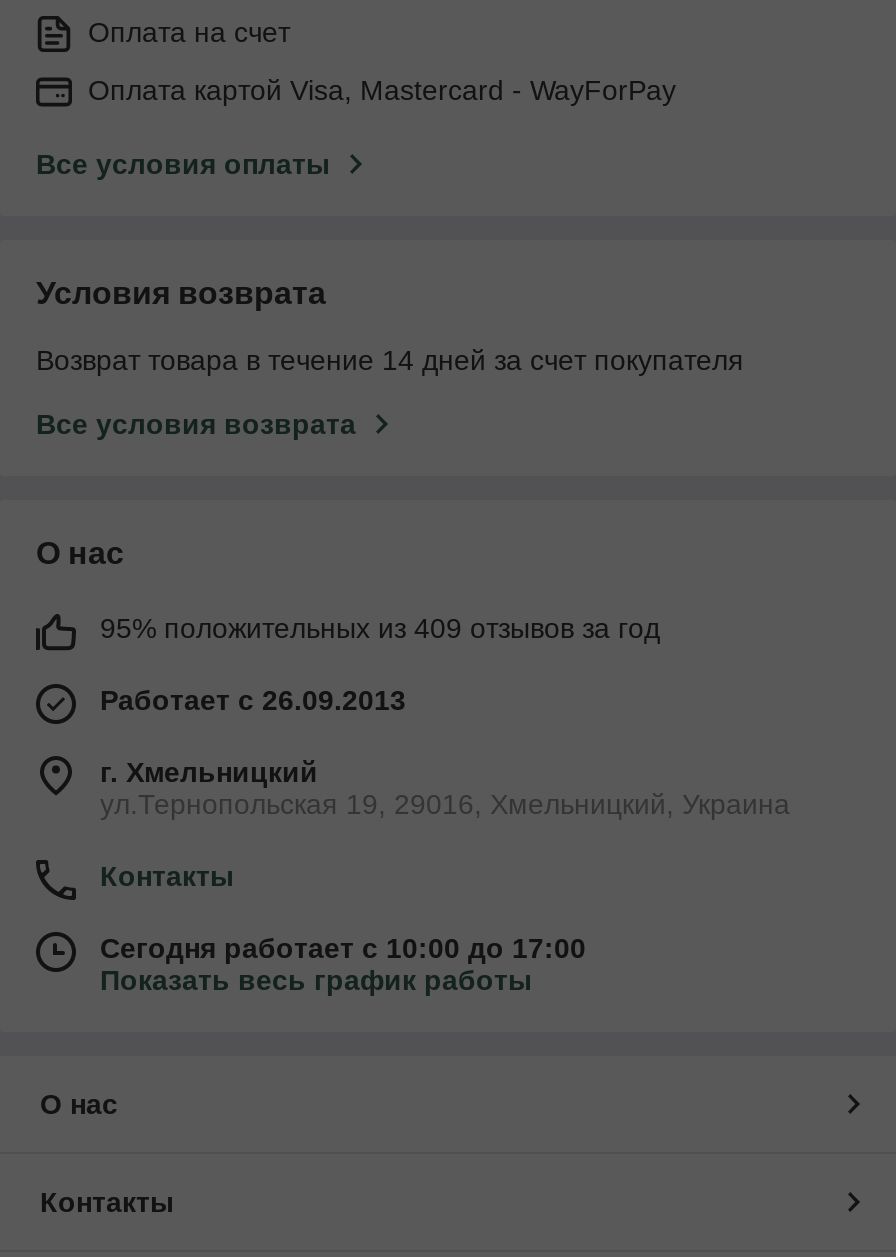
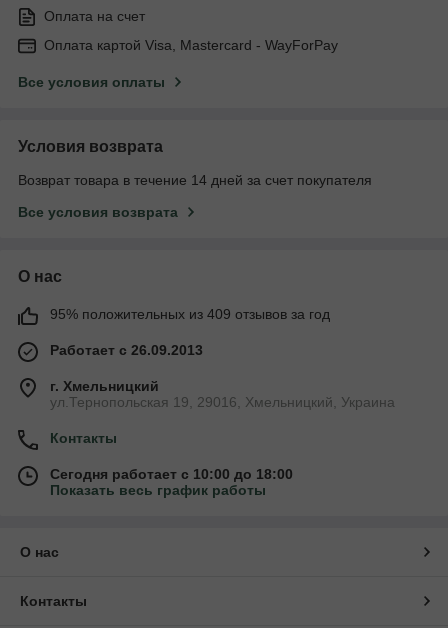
[100,932,586,964] Сегодня работает с 10:00 до 17:00 -> [50,466,293,482] Сегодня работает с 10:00 до 18:00

